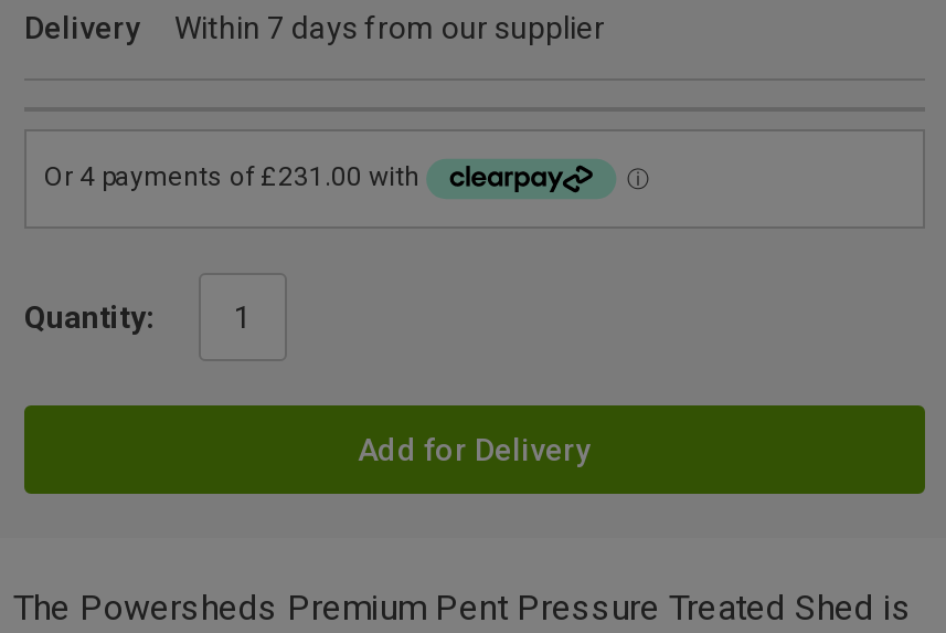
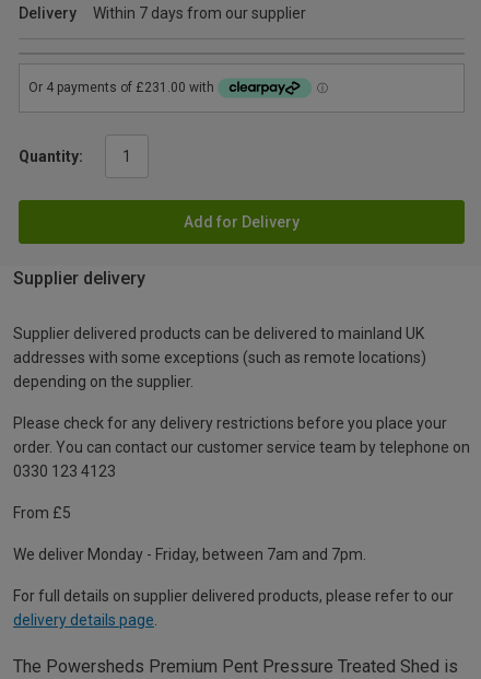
none -> [13,268,470,628] Supplier delivery | Supplier delivered products can be delivered to mainland UK | addresses with some exceptions (such as remote locations) | depending on the supplier. | Please check for any delivery restrictions before you place your | order. You can contact our customer service team by telephone on | 0330 123 4123 | From £5 | We deliver Monday - Friday, between 7am and 7pm. | For full details on supplier delivered products, please refer to our | delivery details page.

